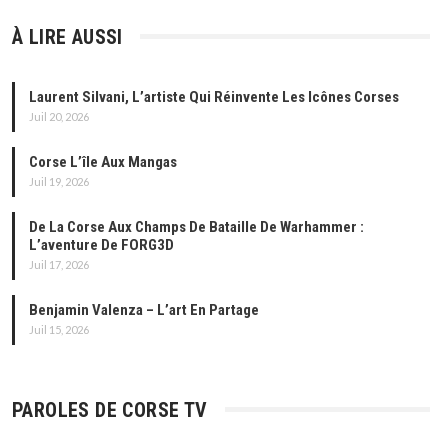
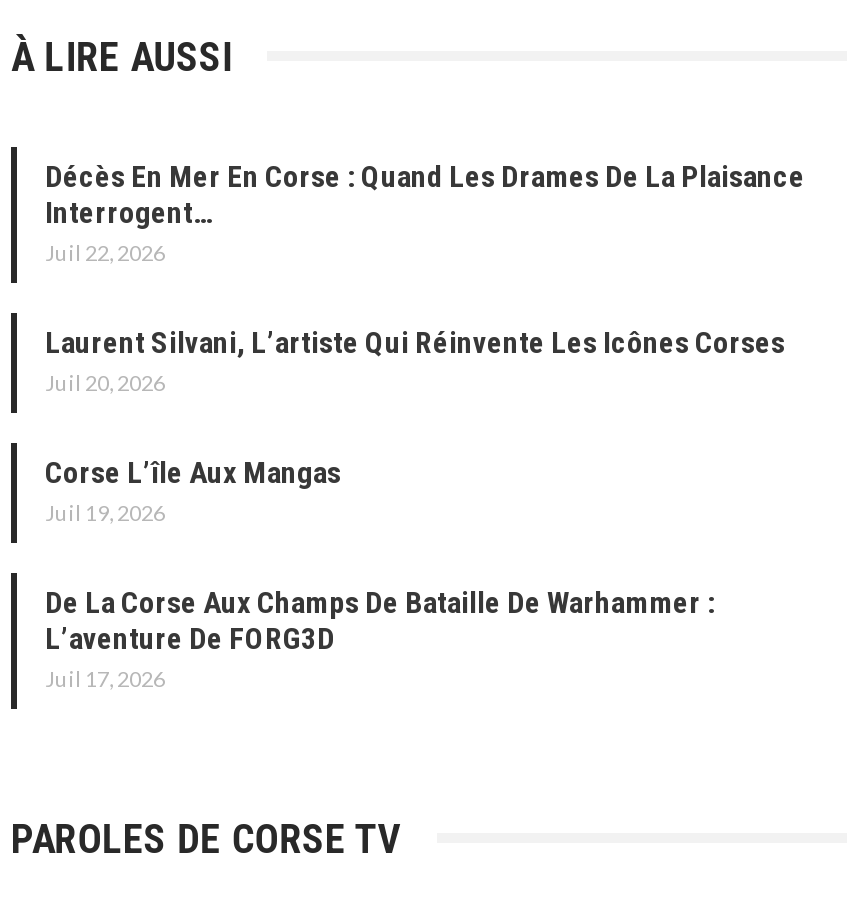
none -> [45,159,805,265] Décès En Mer En Corse : Quand Les Drames De La Plaisance | Interrogent… | Juil 22, 2026
moved [29,88,399,271] -> [45,325,785,691]: Laurent Silvani, L’artiste Qui Réinvente Les Icônes Corses | Juil 20, 2026 | Corse L’île Aux Mangas | Juil 19, 2026 | De La Corse Aux Champs De Bataille De Warhammer : | L’aventure De FORG3D | Juil 17, 2026
[29,301,259,336] Benjamin Valenza – L’art En Partage | Juil 15, 2026 -> none

